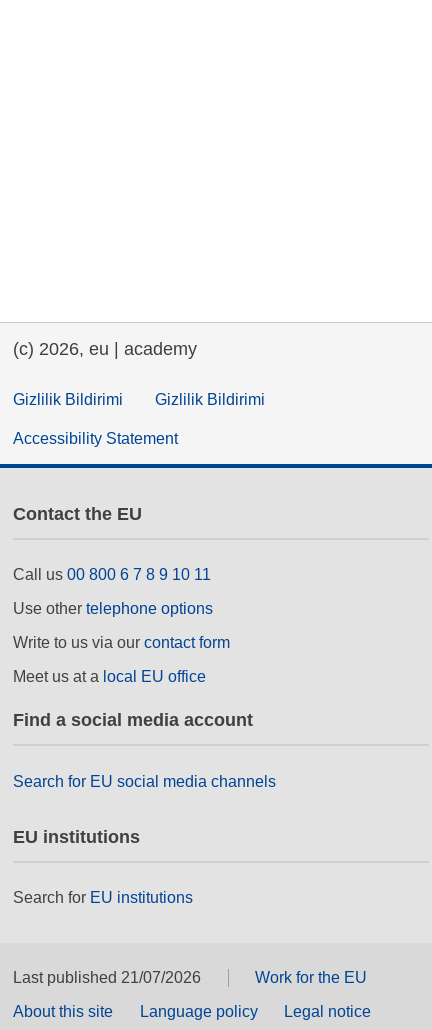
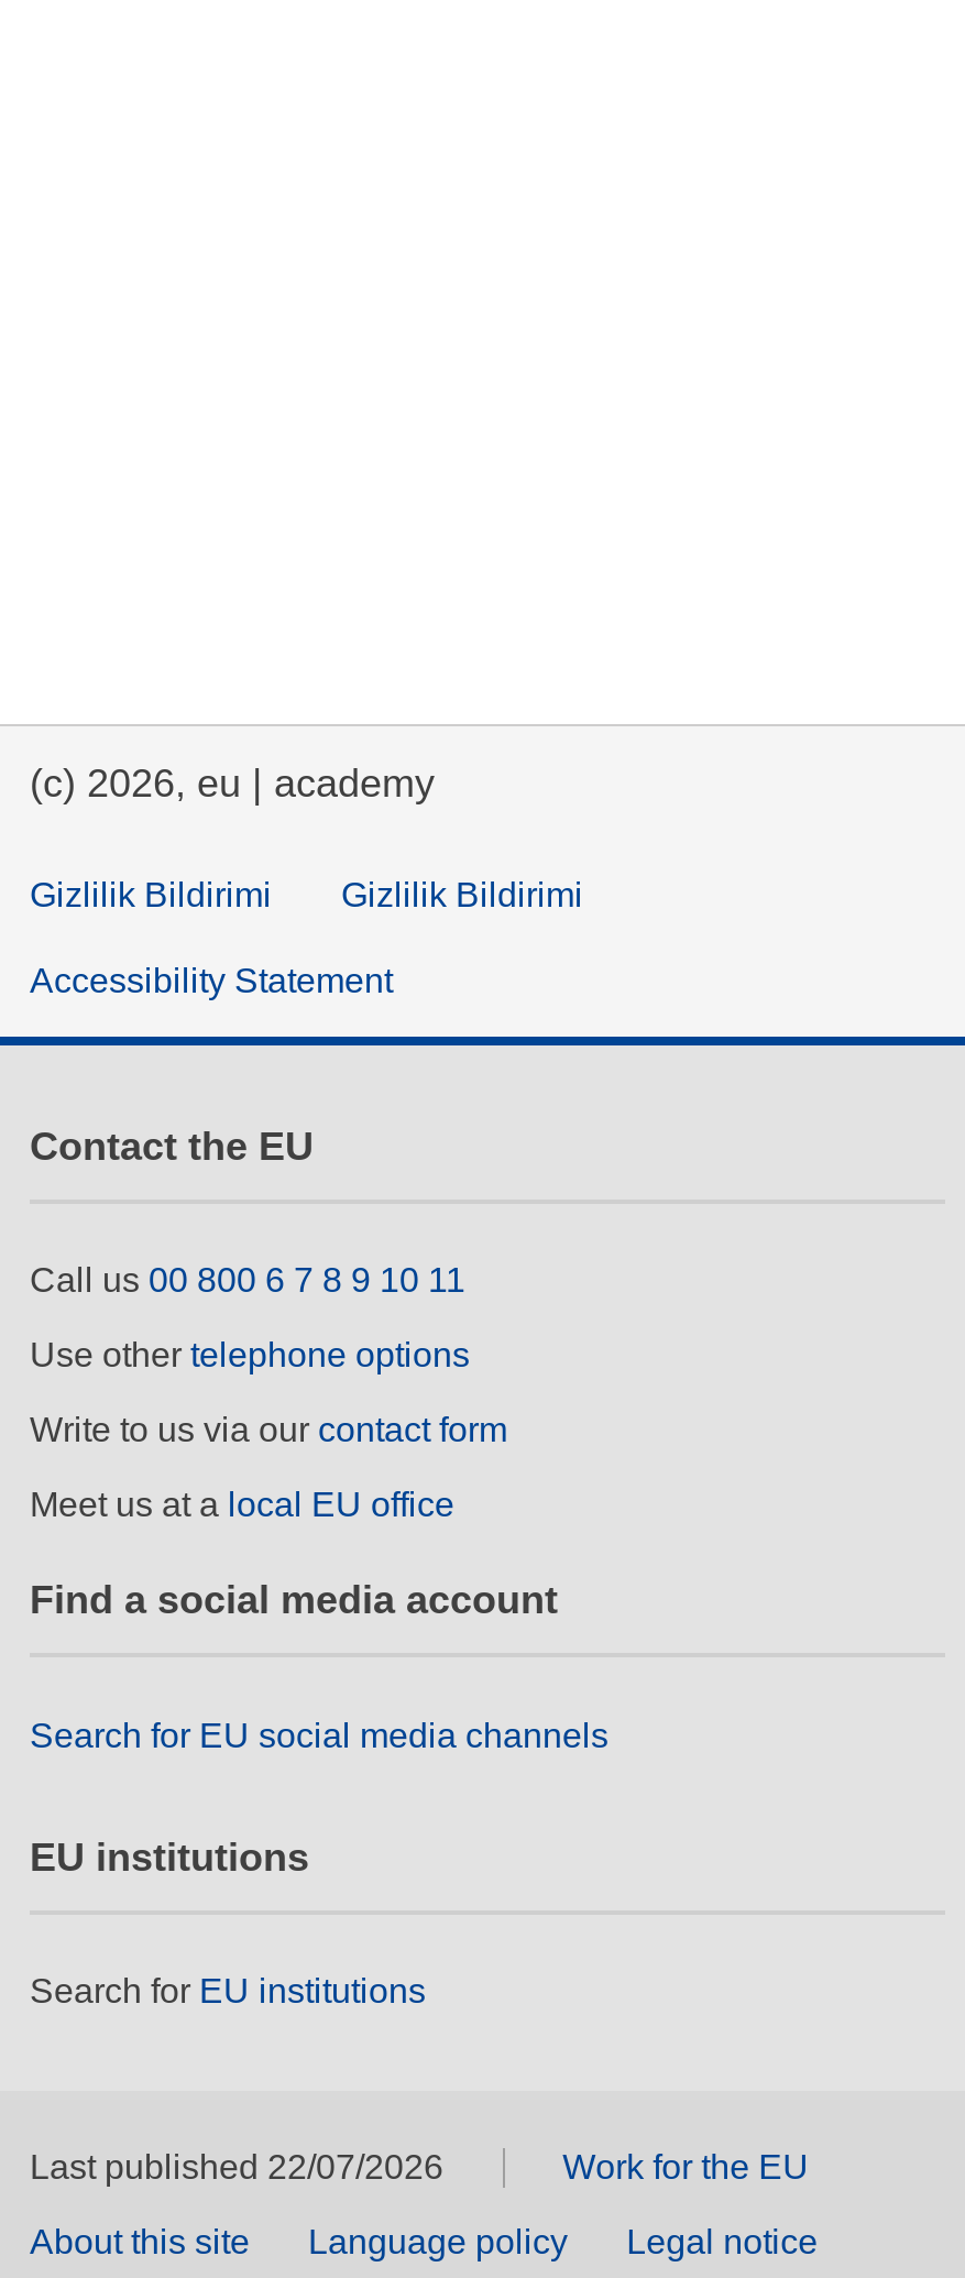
[13,969,201,986] Last published 21/07/2026 -> [30,2149,443,2187] Last published 22/07/2026

